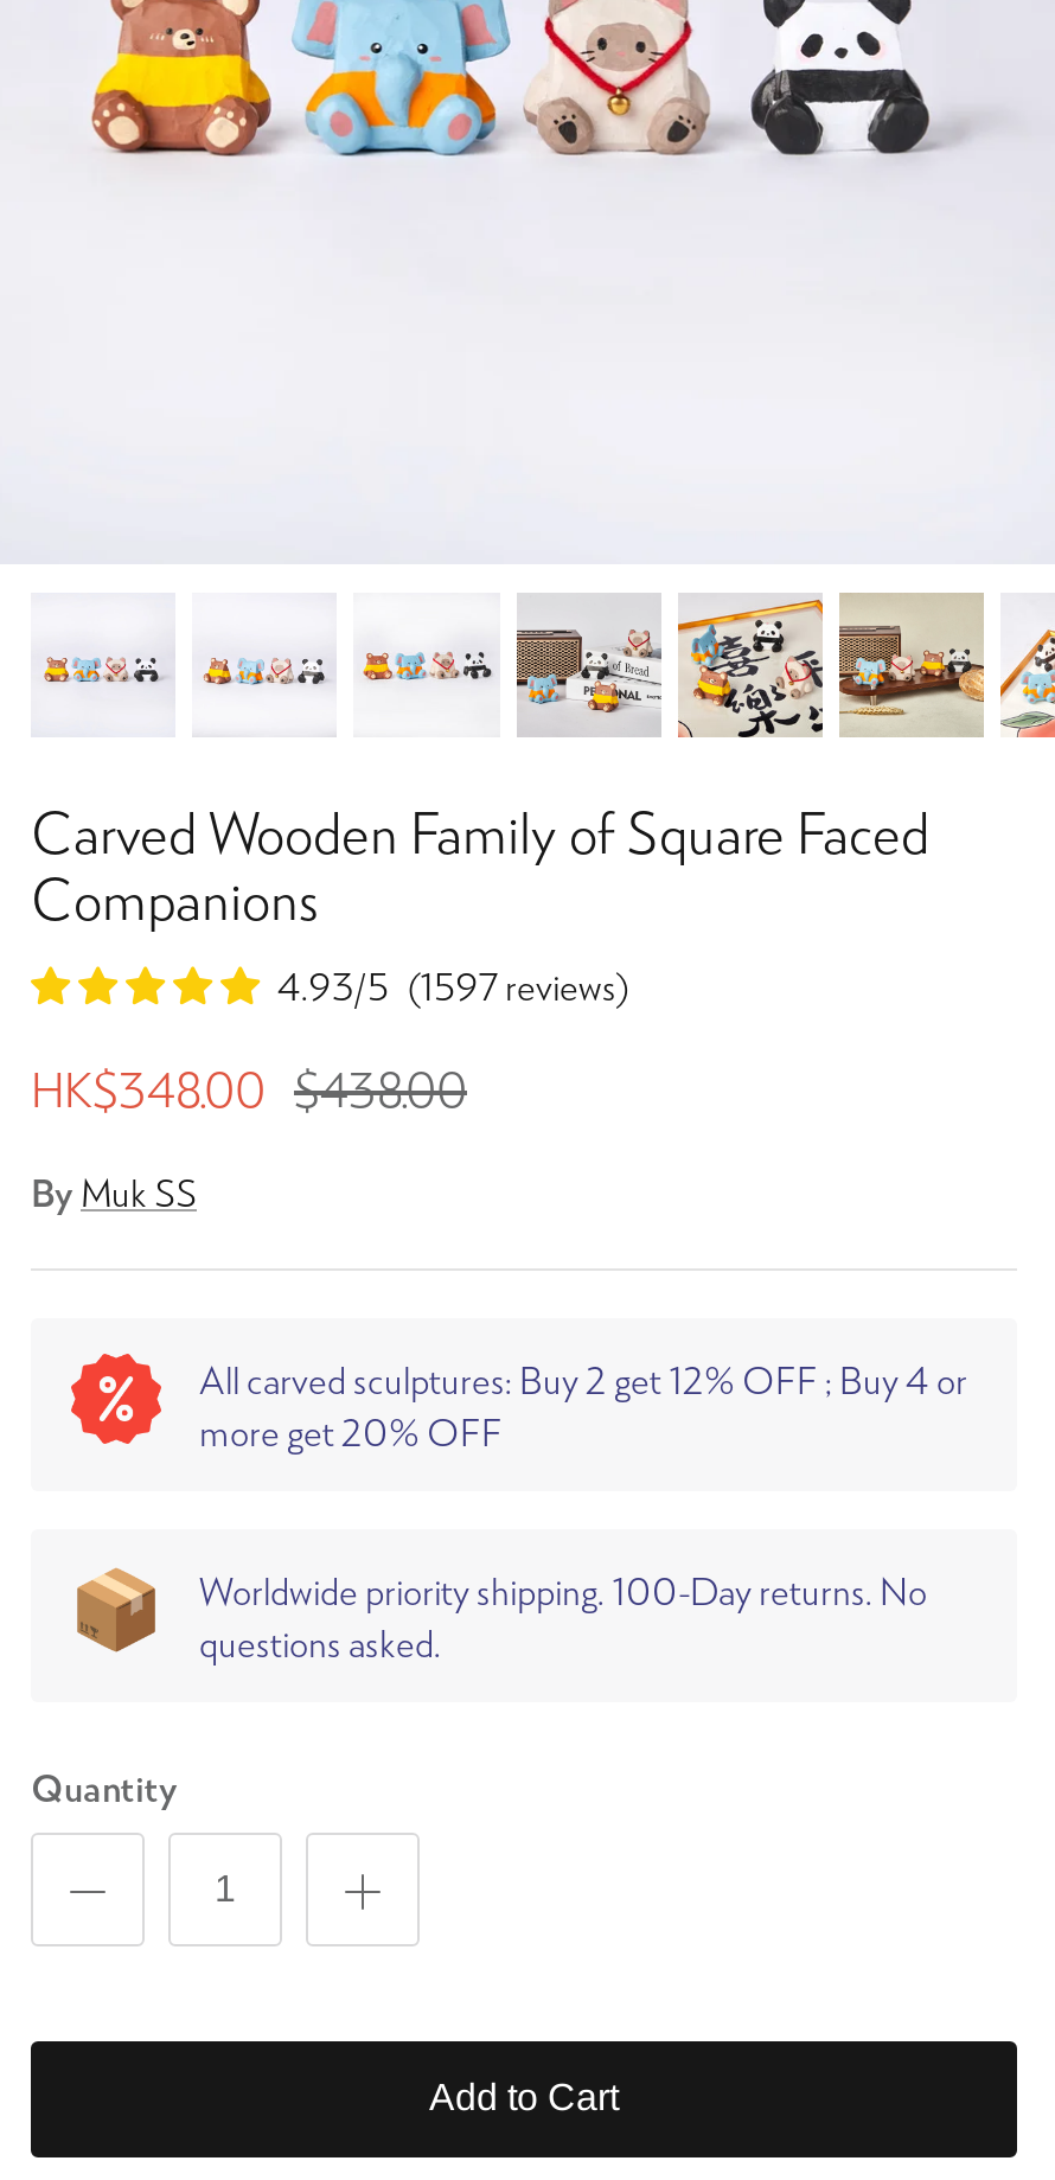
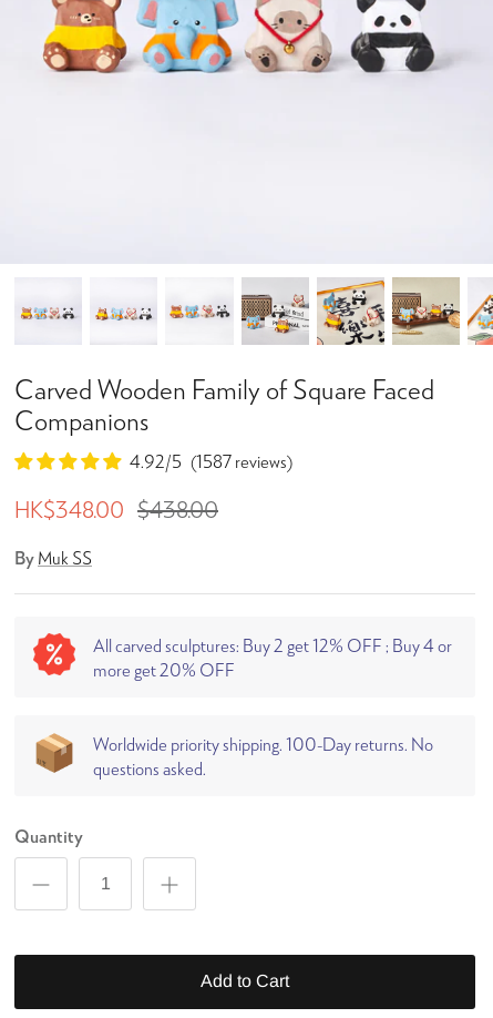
[408,962,628,1007] (1597 reviews) -> [191,450,292,471] (1587 reviews)

